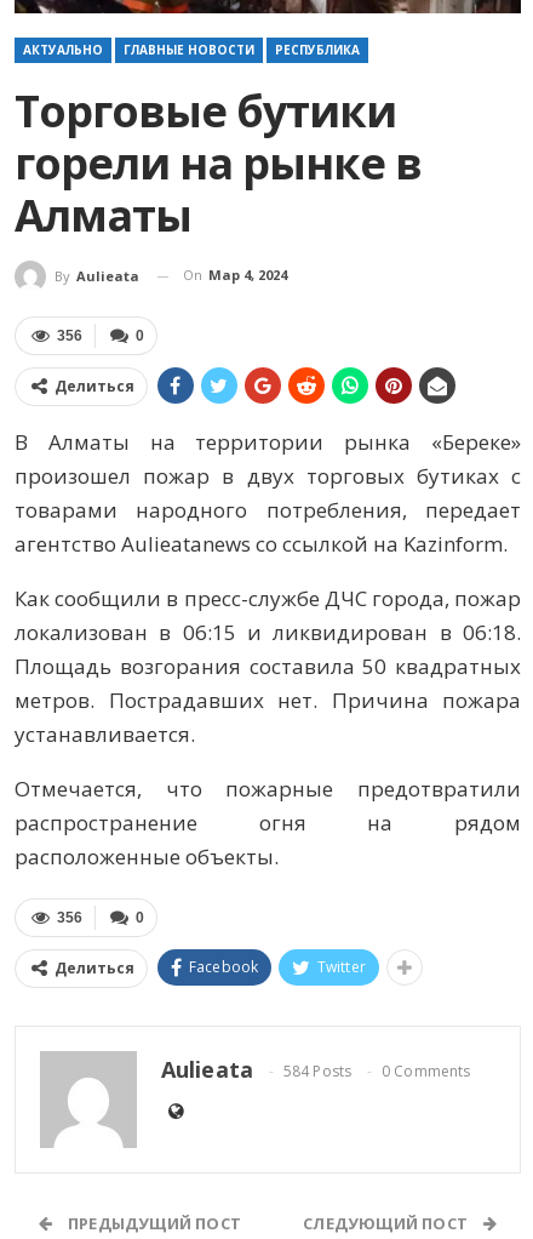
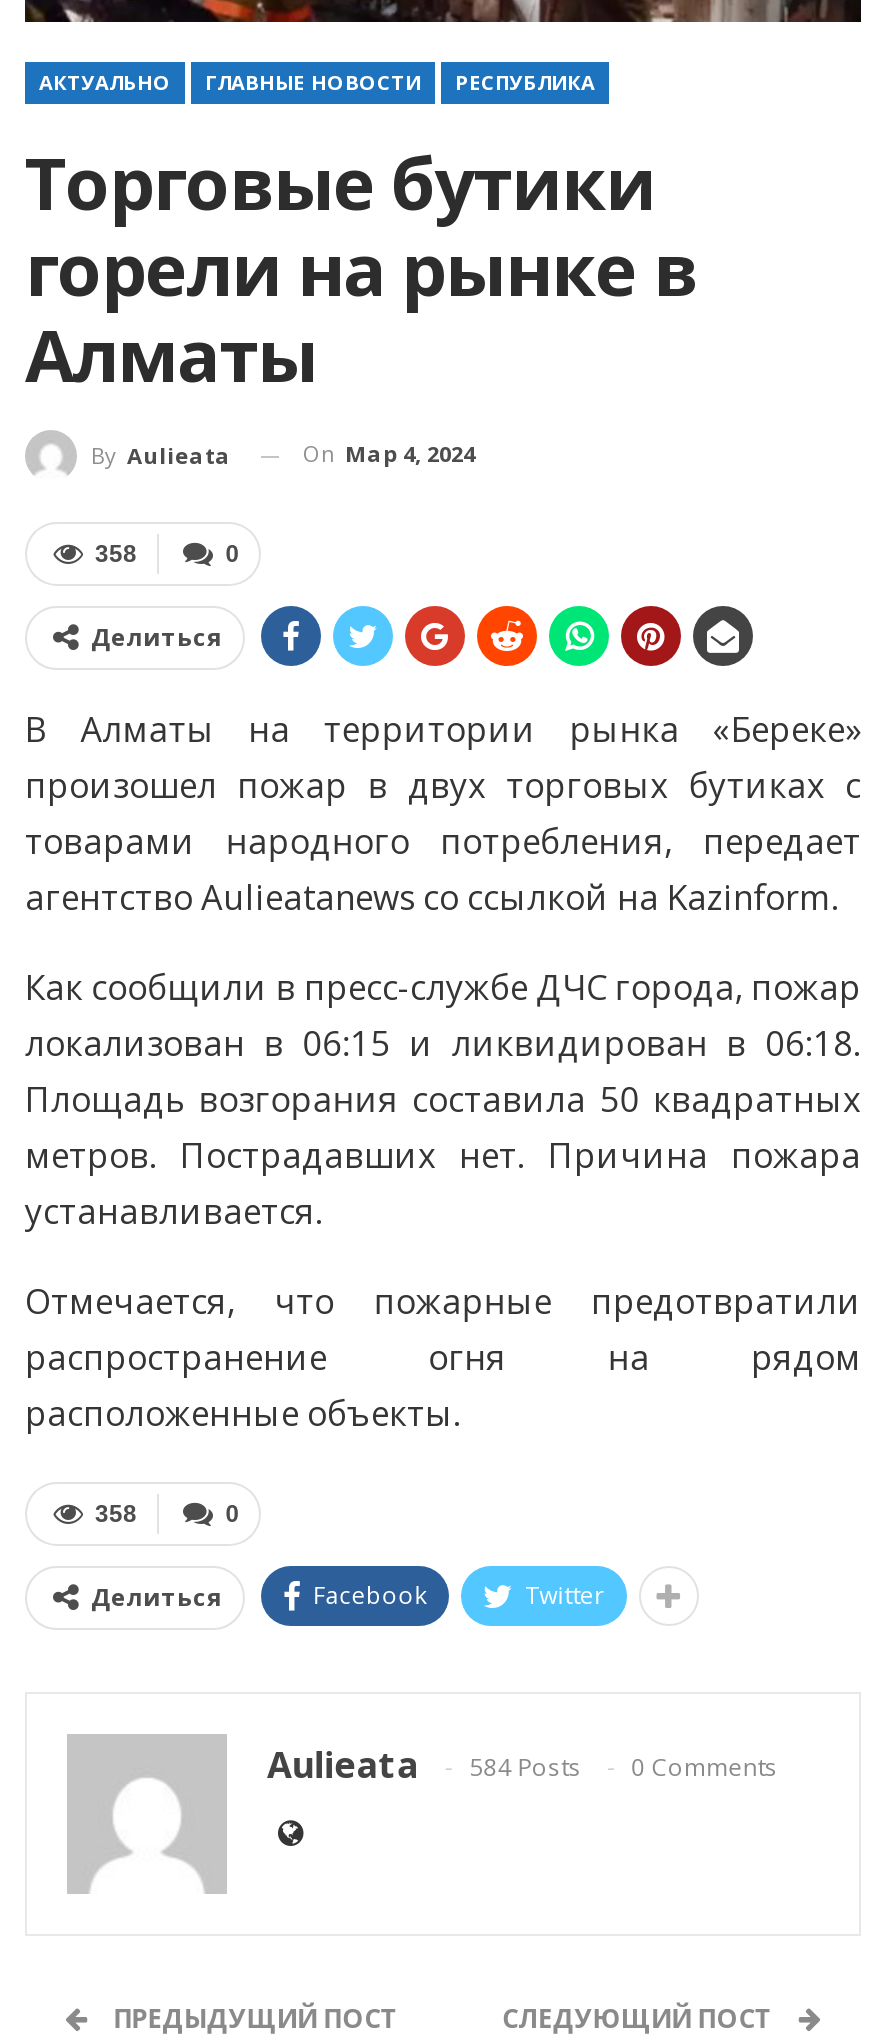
[57,327,82,344] 356 -> [95,540,137,568] 358
[57,909,82,926] 356 -> [95,1500,137,1528] 358

